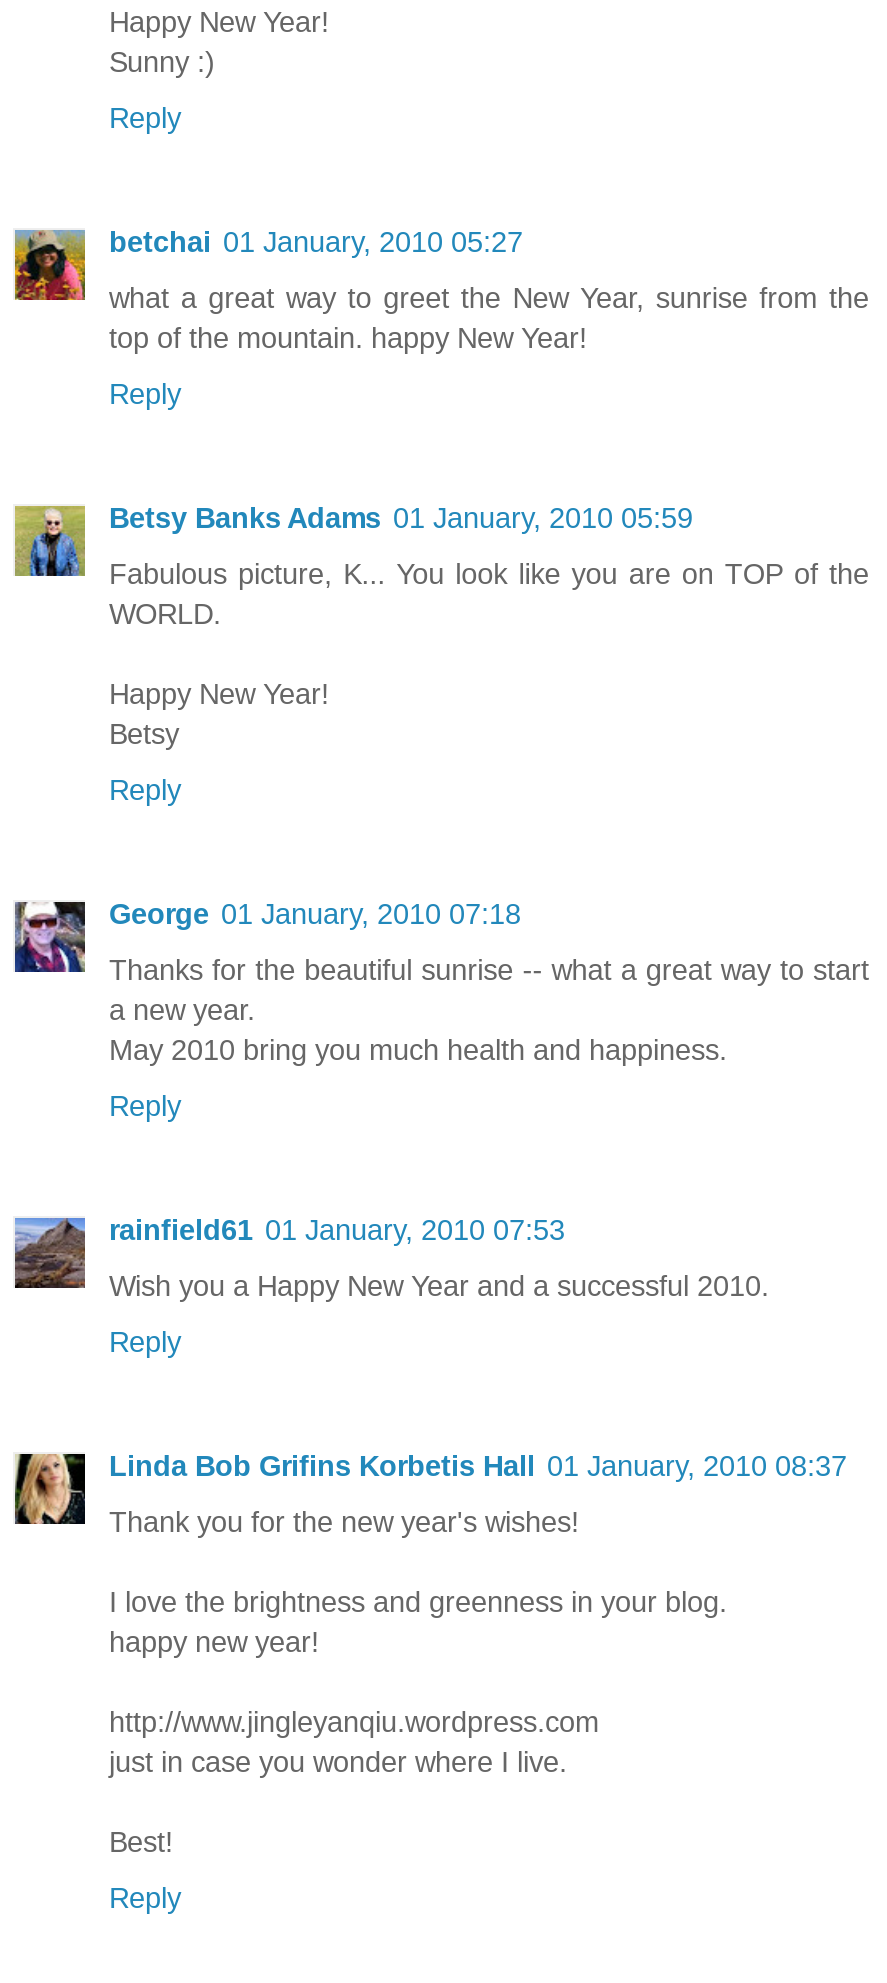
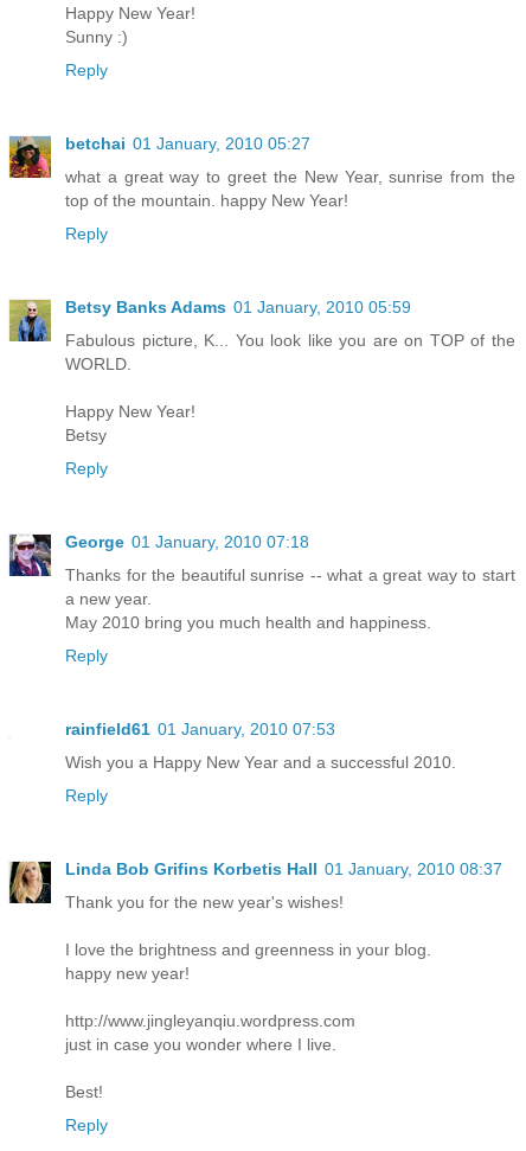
[13,1216,87,1290] [image] -> none

